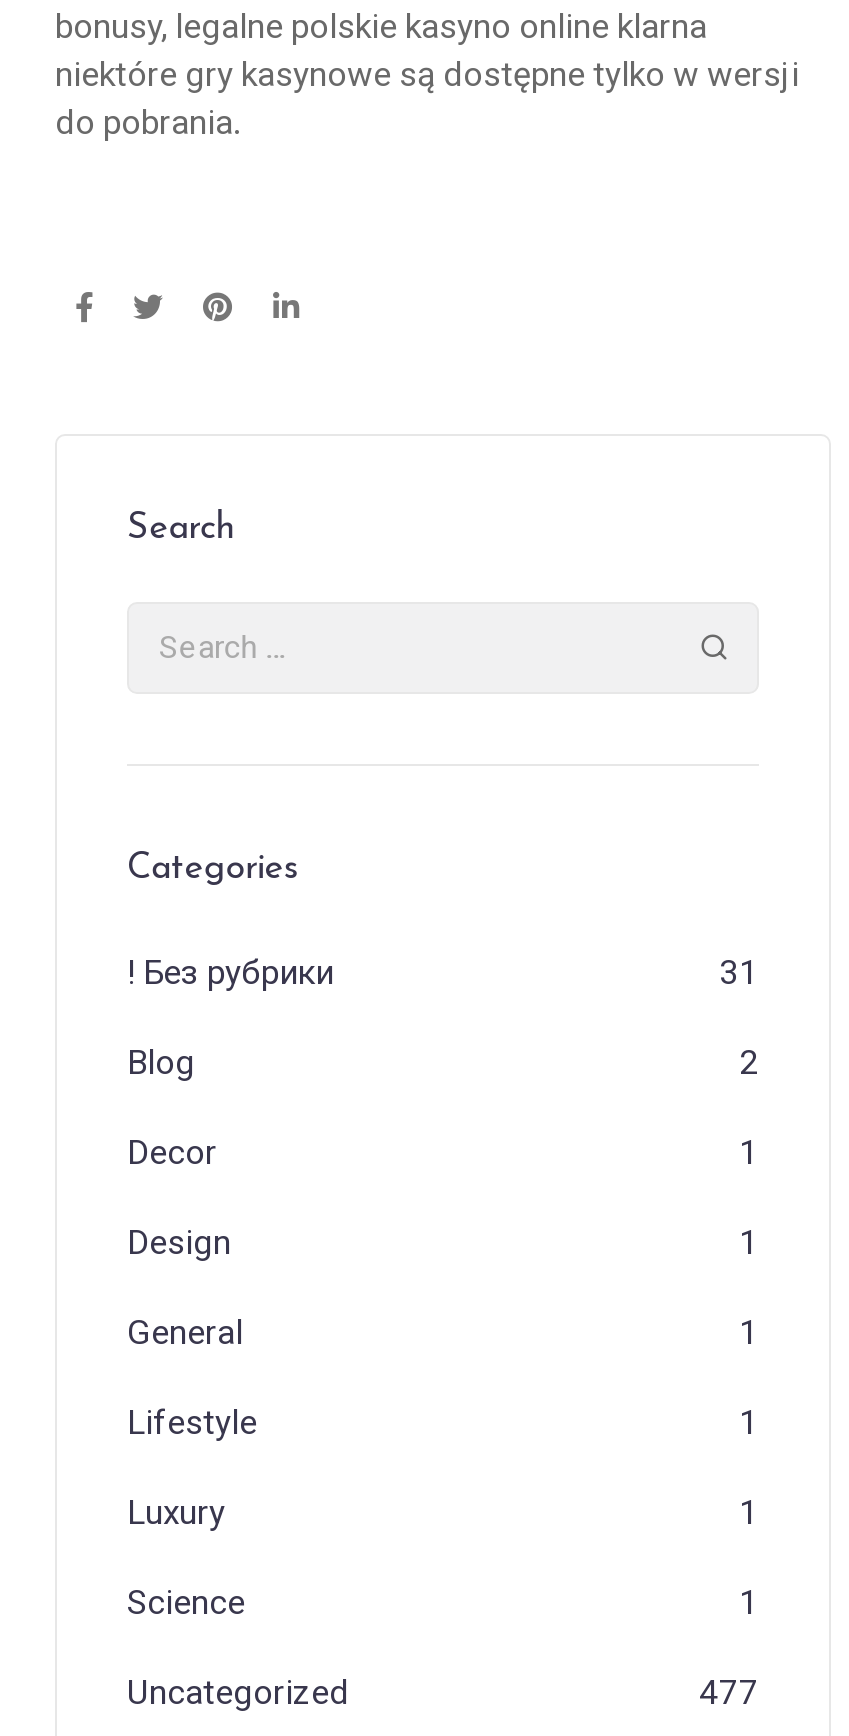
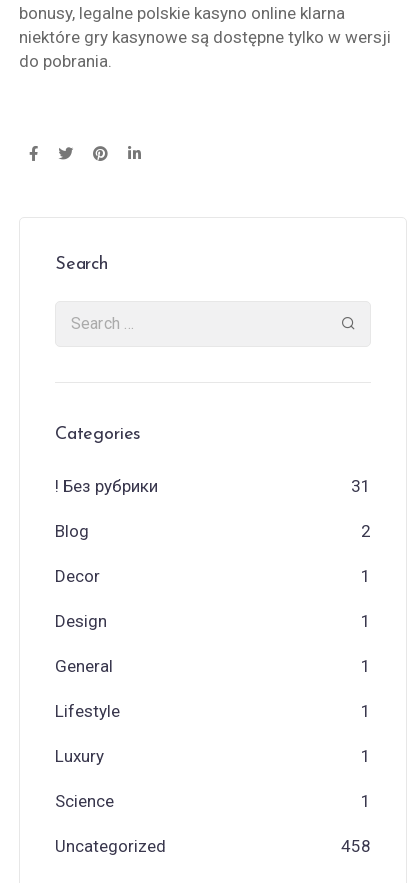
[699,1672,759,1712] 477 -> [341,836,371,856] 458

